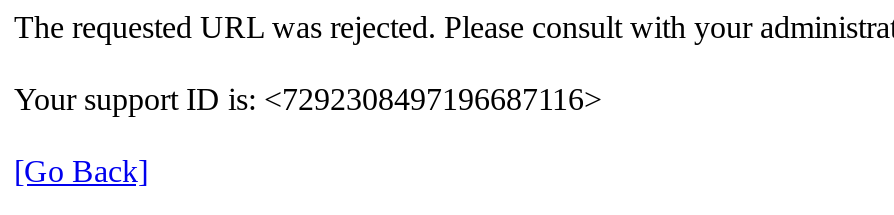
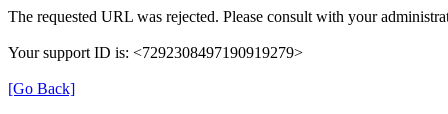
[14,82,602,116] Your support ID is: <7292308497196687116> -> [8,44,303,61] Your support ID is: <7292308497190919279>

